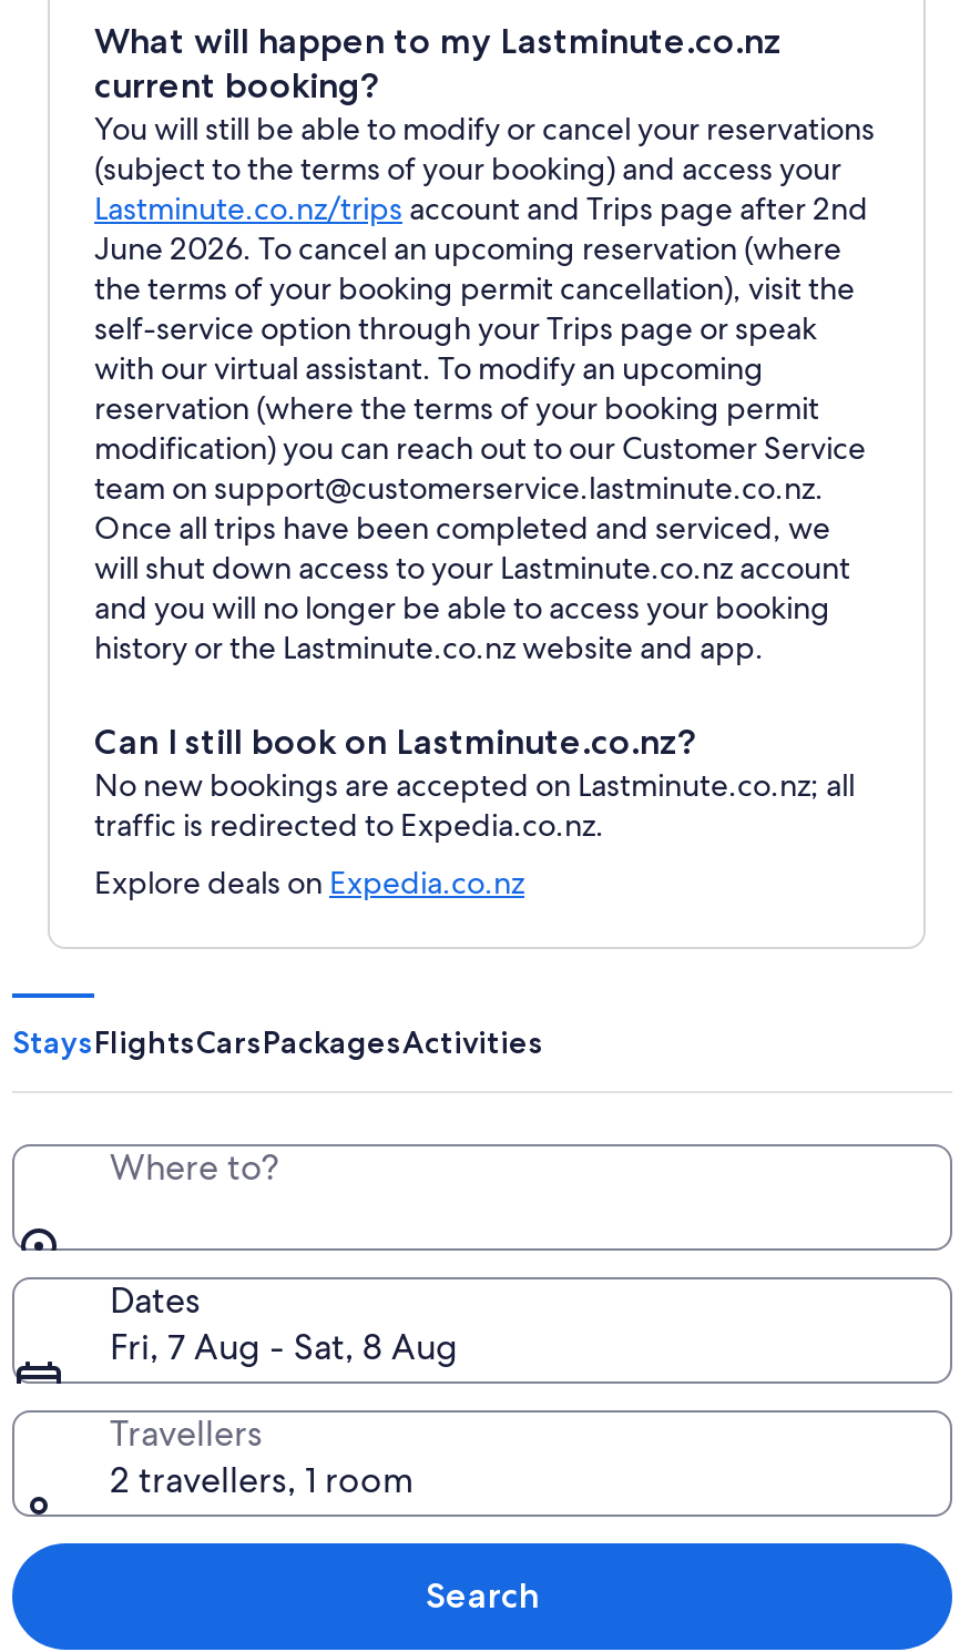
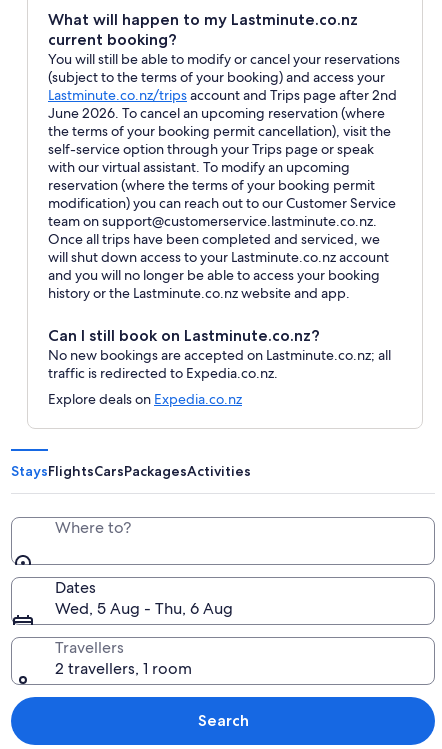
[110,1324,458,1370] Fri, 7 Aug - Sat, 8 Aug -> [55,598,233,619] Wed, 5 Aug - Thu, 6 Aug

